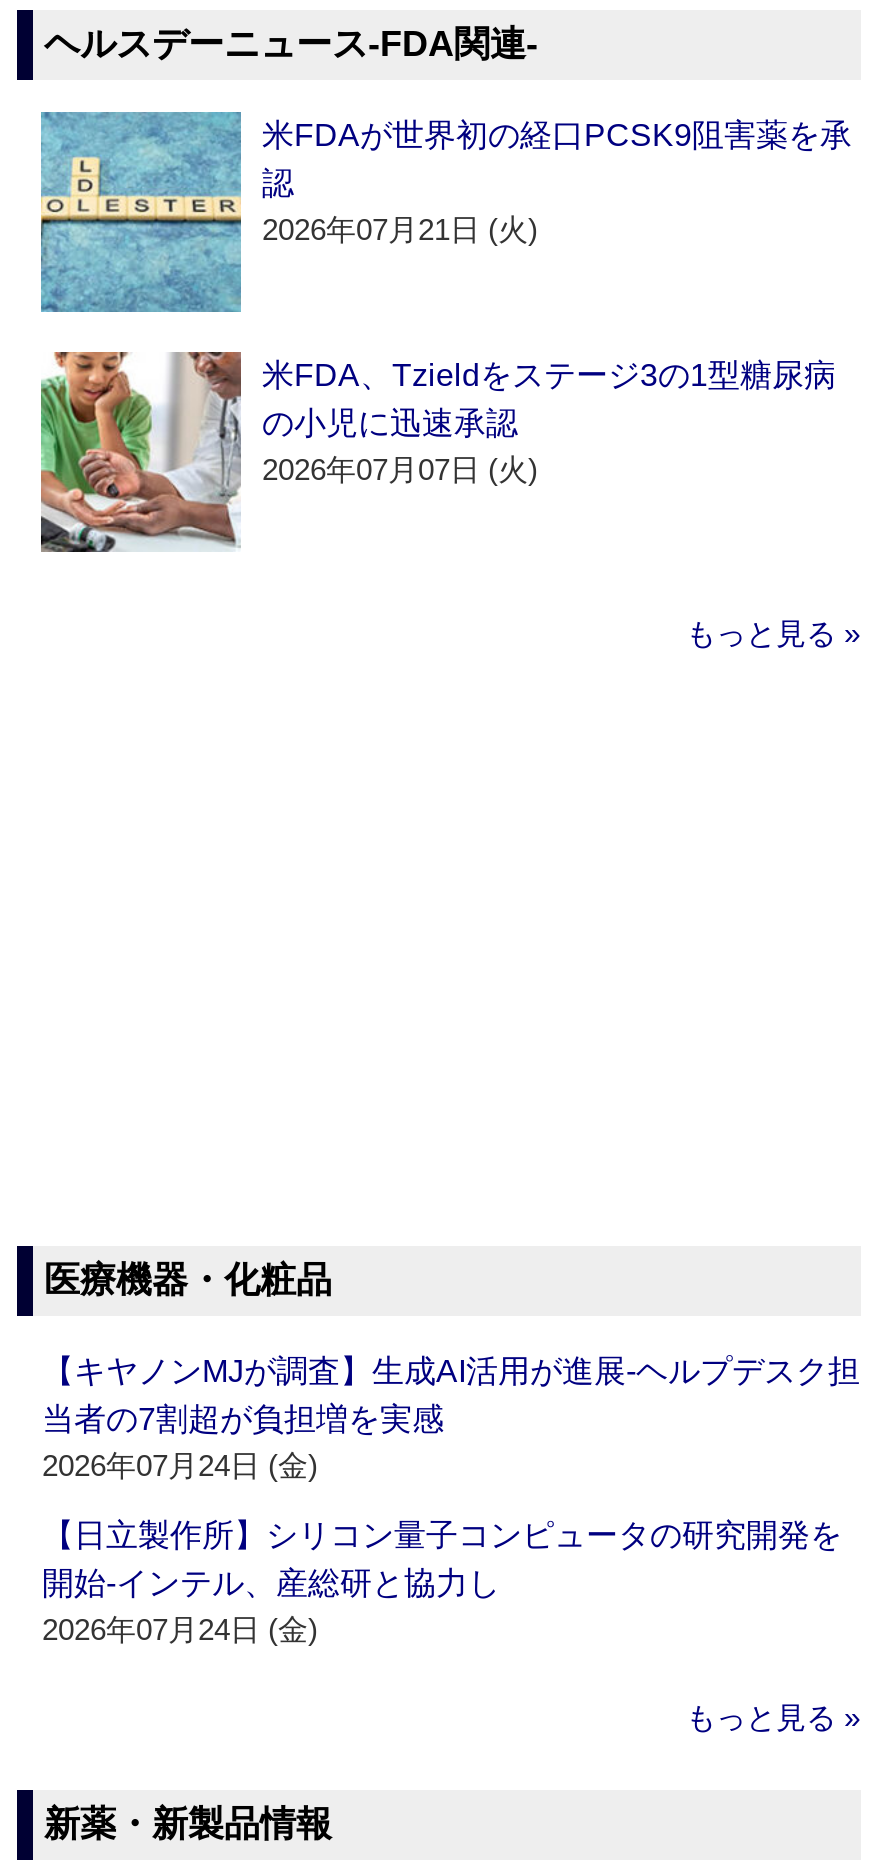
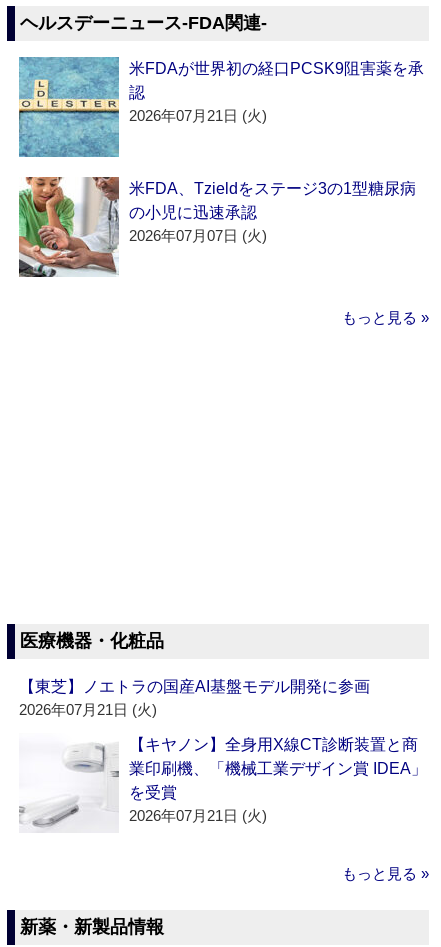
[42,1355,860,1483] 【キヤノンMJが調査】生成AI活用が進展‐ヘルプデスク担 | 当者の7割超が負担増を実感 | 2026年07月24日 (金) -> [19,678,370,718] 【東芝】ノエトラの国産AI基盤モデル開発に参画 | 2026年07月21日 (火)
[42,1519,842,1647] 【日立製作所】シリコン量子コンピュータの研究開発を | 開始‐インテル、産総研と協力し | 2026年07月24日 (金) -> [129,736,427,824] 【キヤノン】全身用X線CT診断装置と商 | 業印刷機、「機械工業デザイン賞 IDEA」 | を受賞 | 2026年07月21日 (火)

